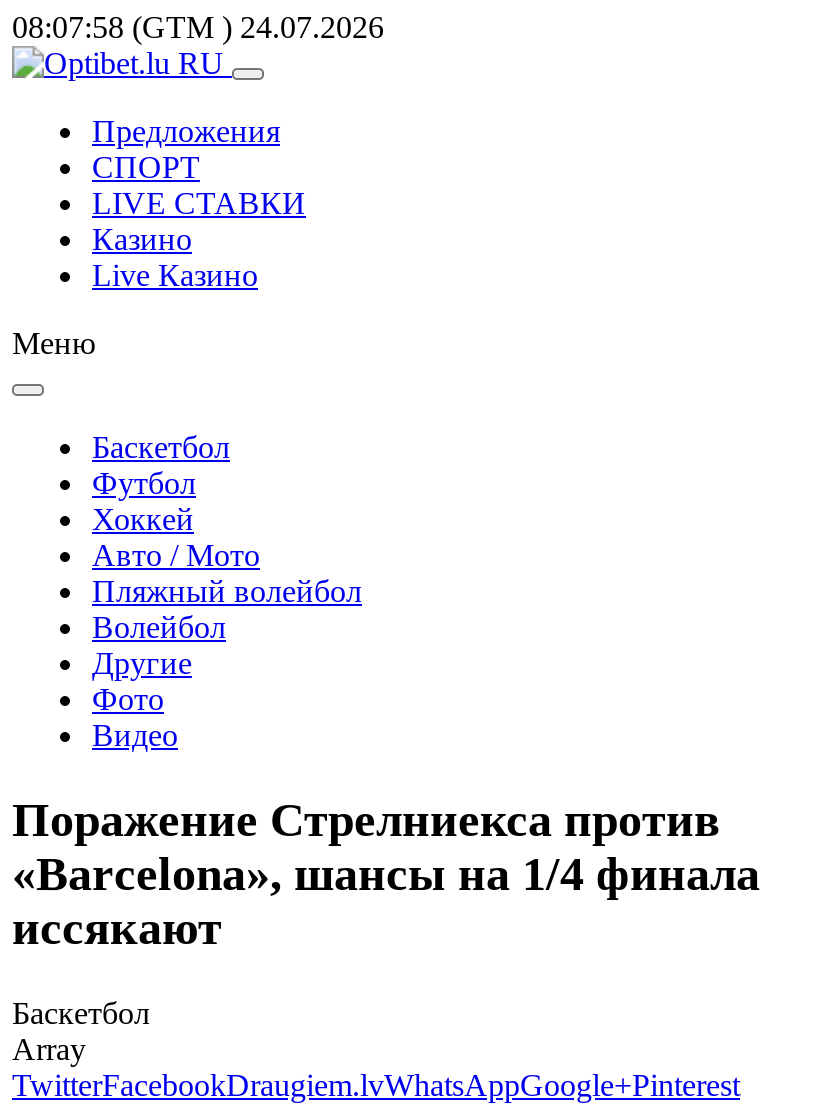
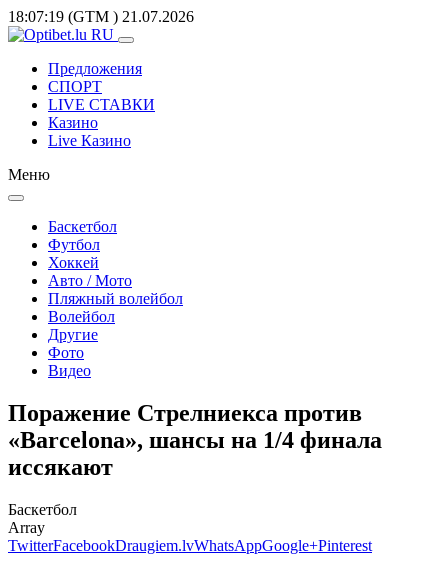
[12,10,384,44] 08:07:58 (GTM) 24.07.2026 -> [8,8,194,25] 18:07:19 (GTM) 21.07.2026

